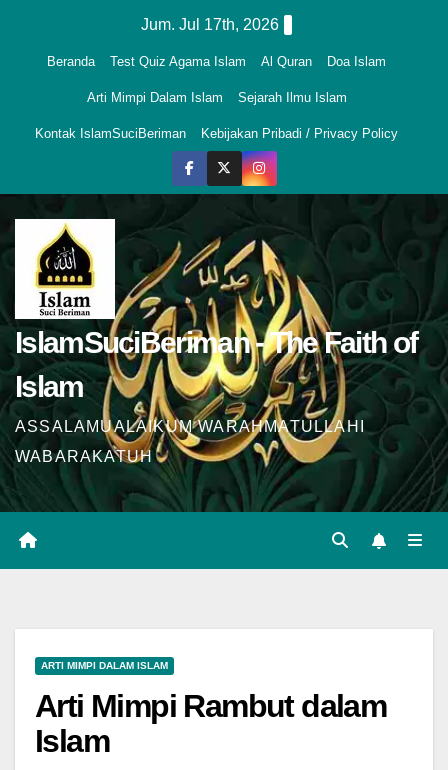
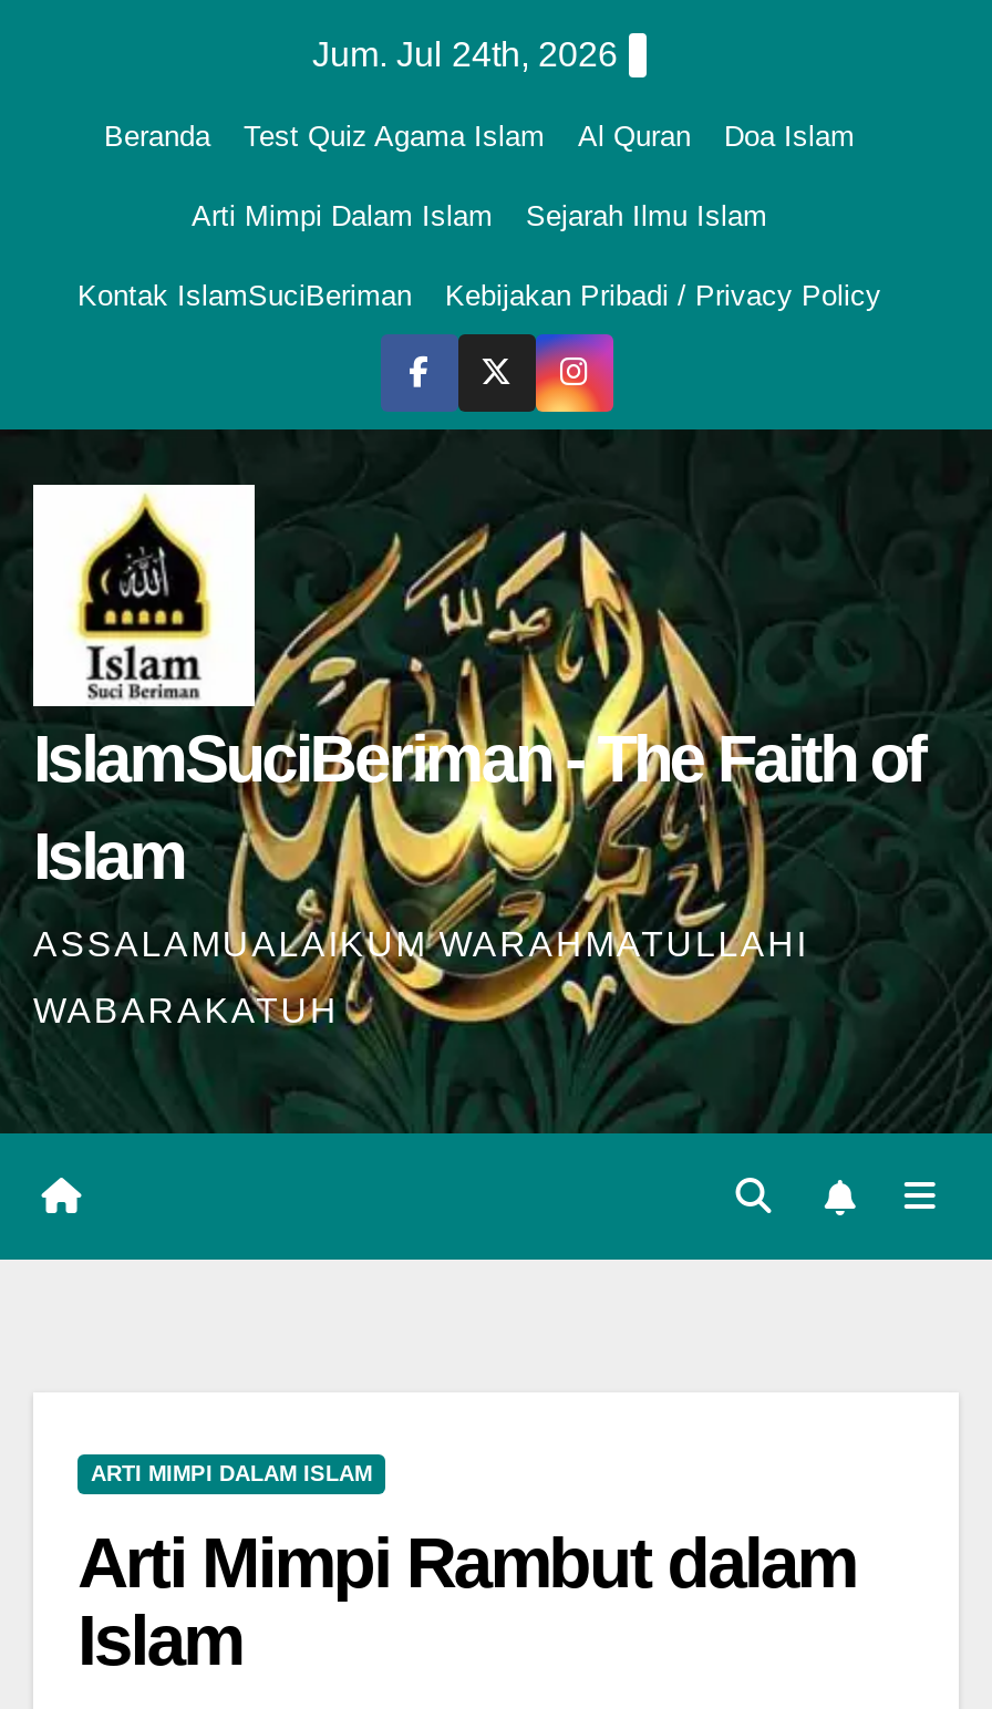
[141,16,279,33] Jum. Jul 17th, 2026 -> [312,35,618,73] Jum. Jul 24th, 2026

